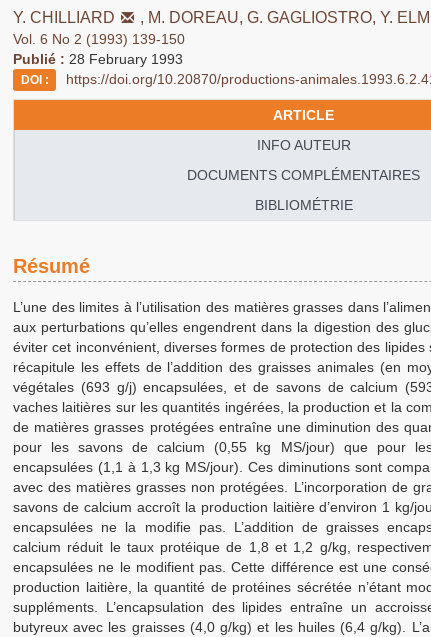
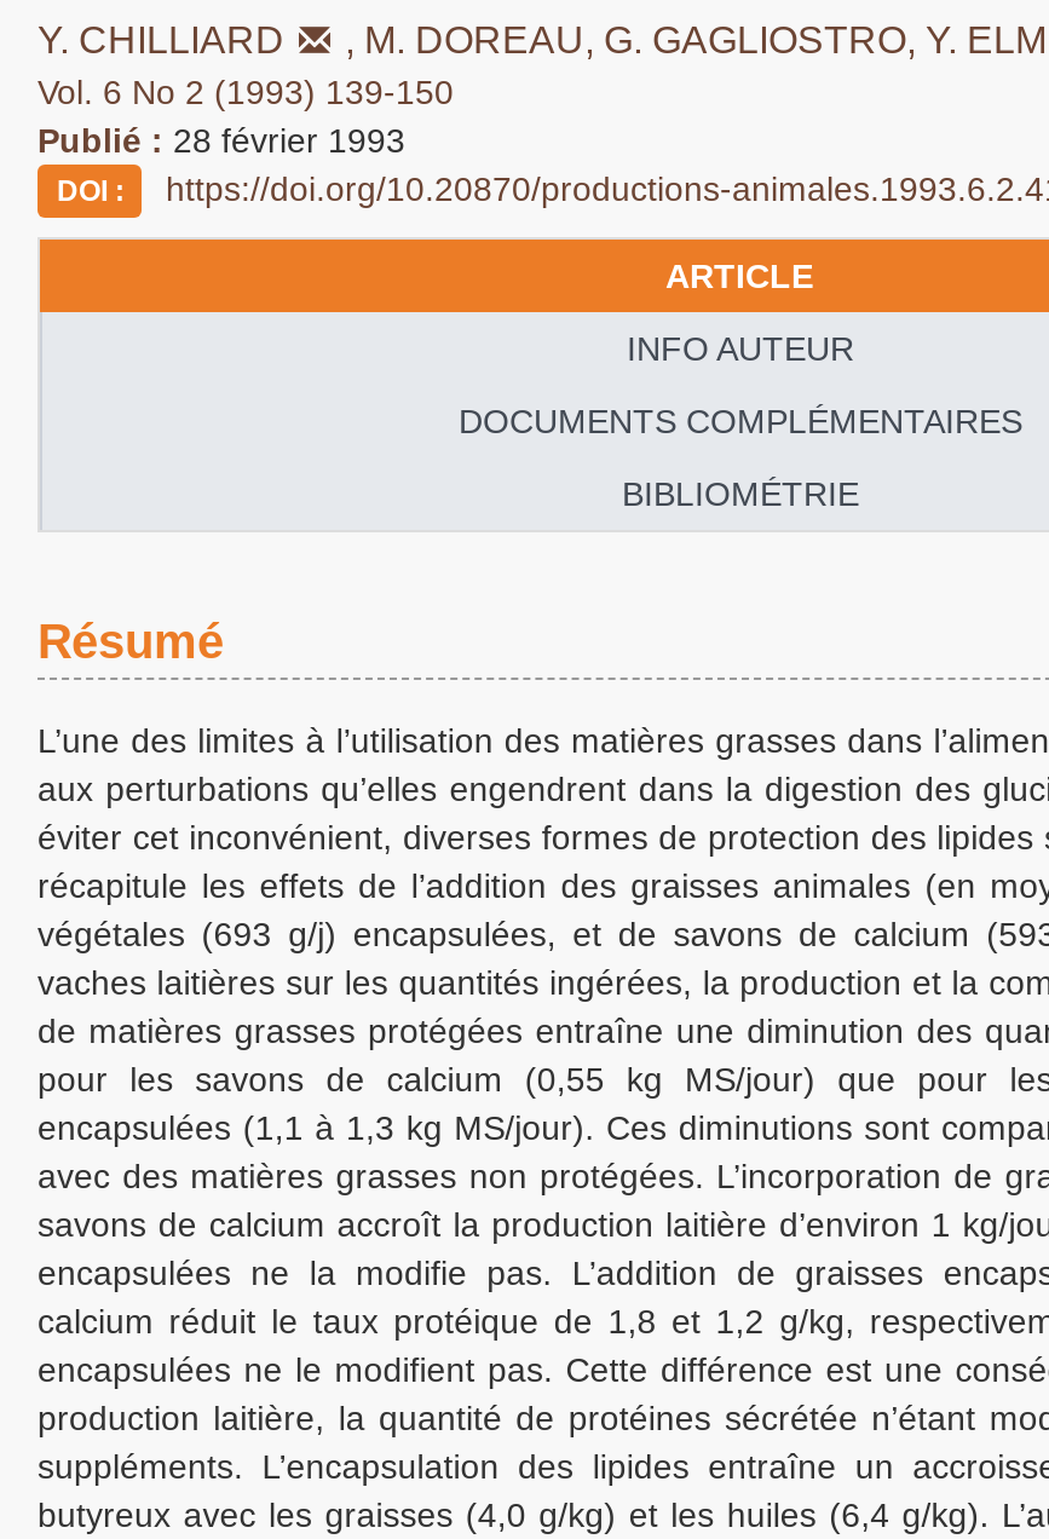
[13,51,183,67] Publié : 28 February 1993 -> [38,121,405,160] Publié : 28 février 1993

